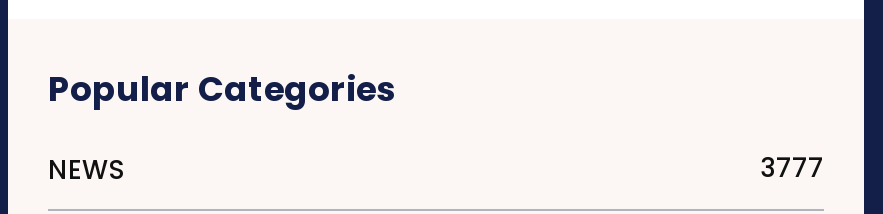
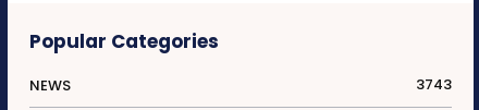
[760,149,824,187] 3777 -> [416,74,452,94] 3743

